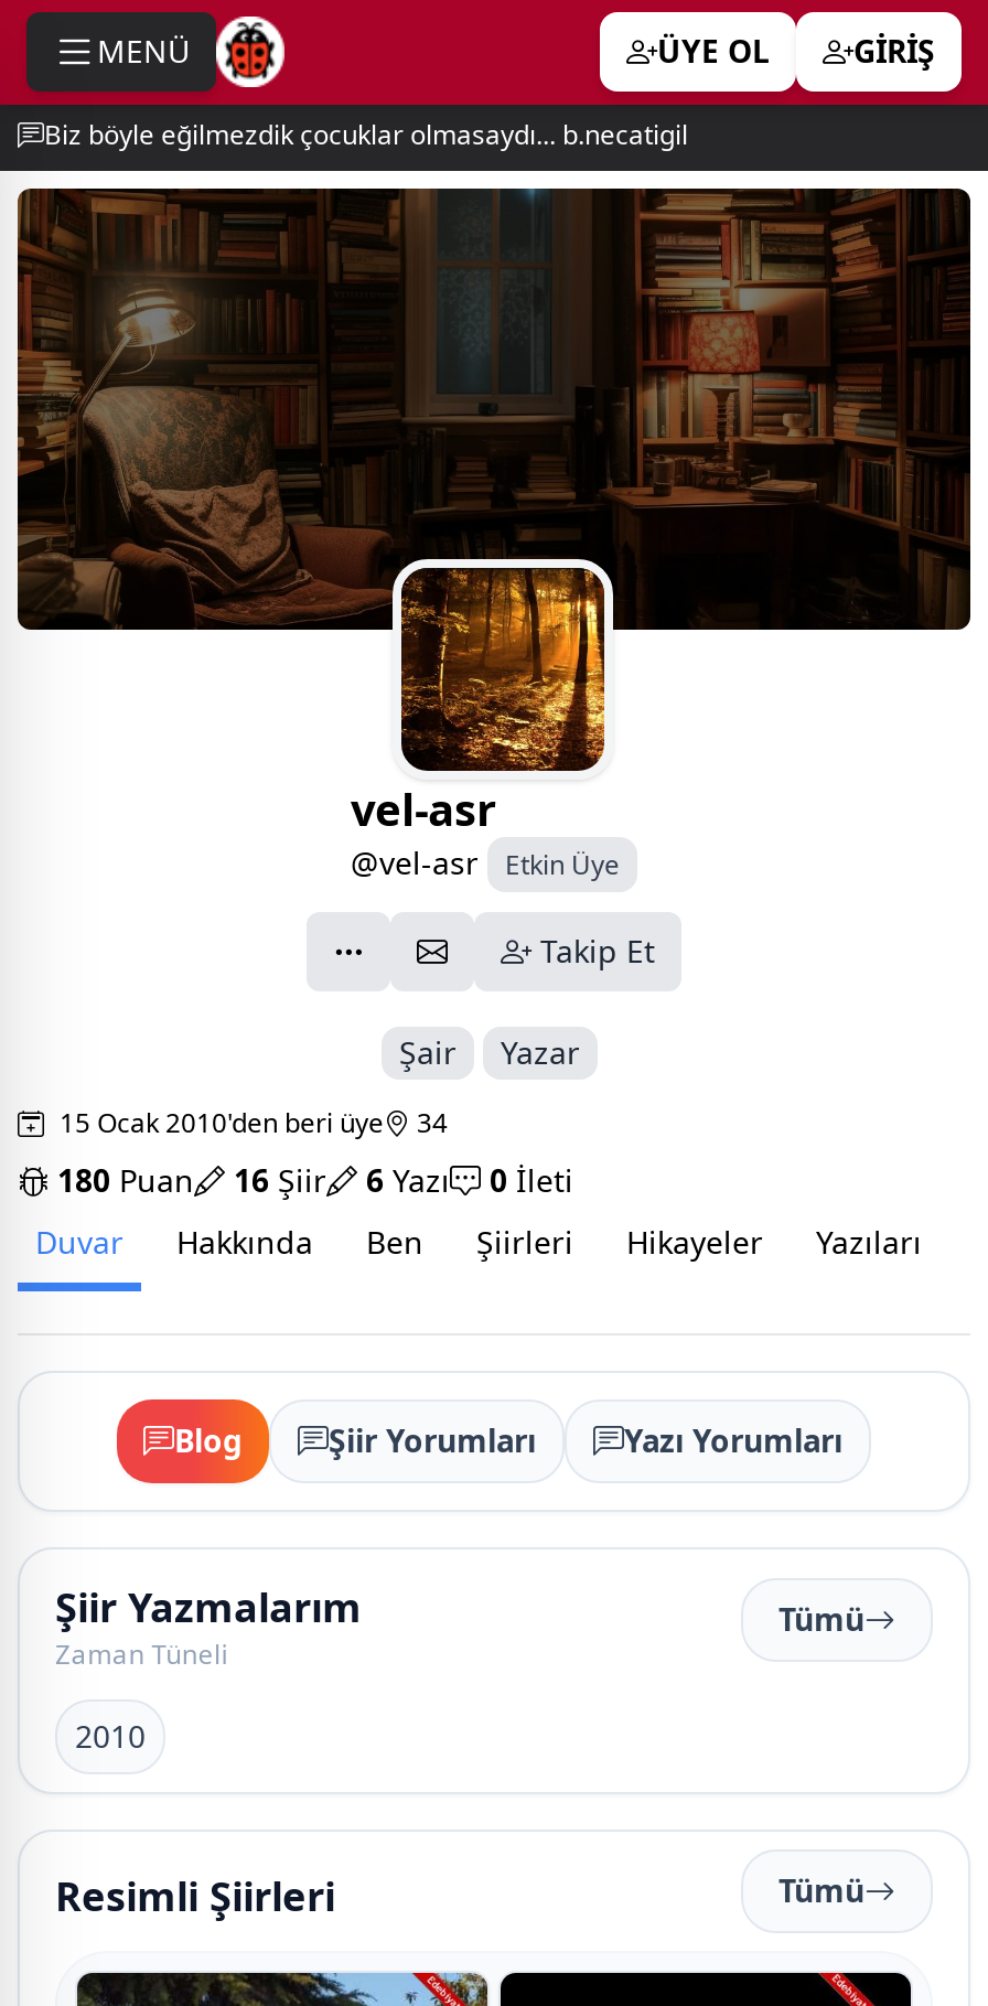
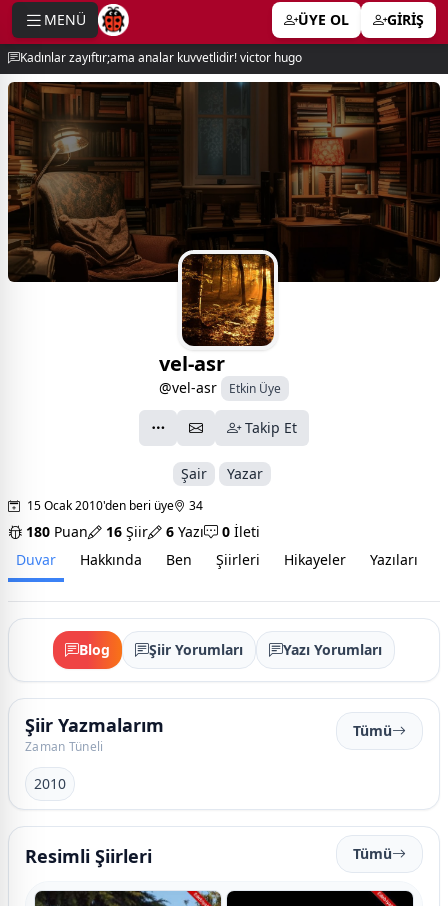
[44,116,688,153] Biz böyle eğilmezdik çocuklar olmasaydı... b.necatigil -> [20,49,302,66] Kadınlar zayıftır;ama analar kuvvetlidir! victor hugo

